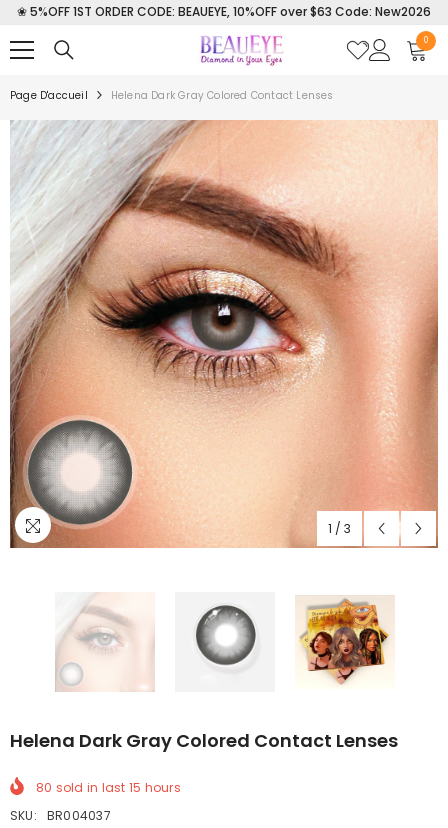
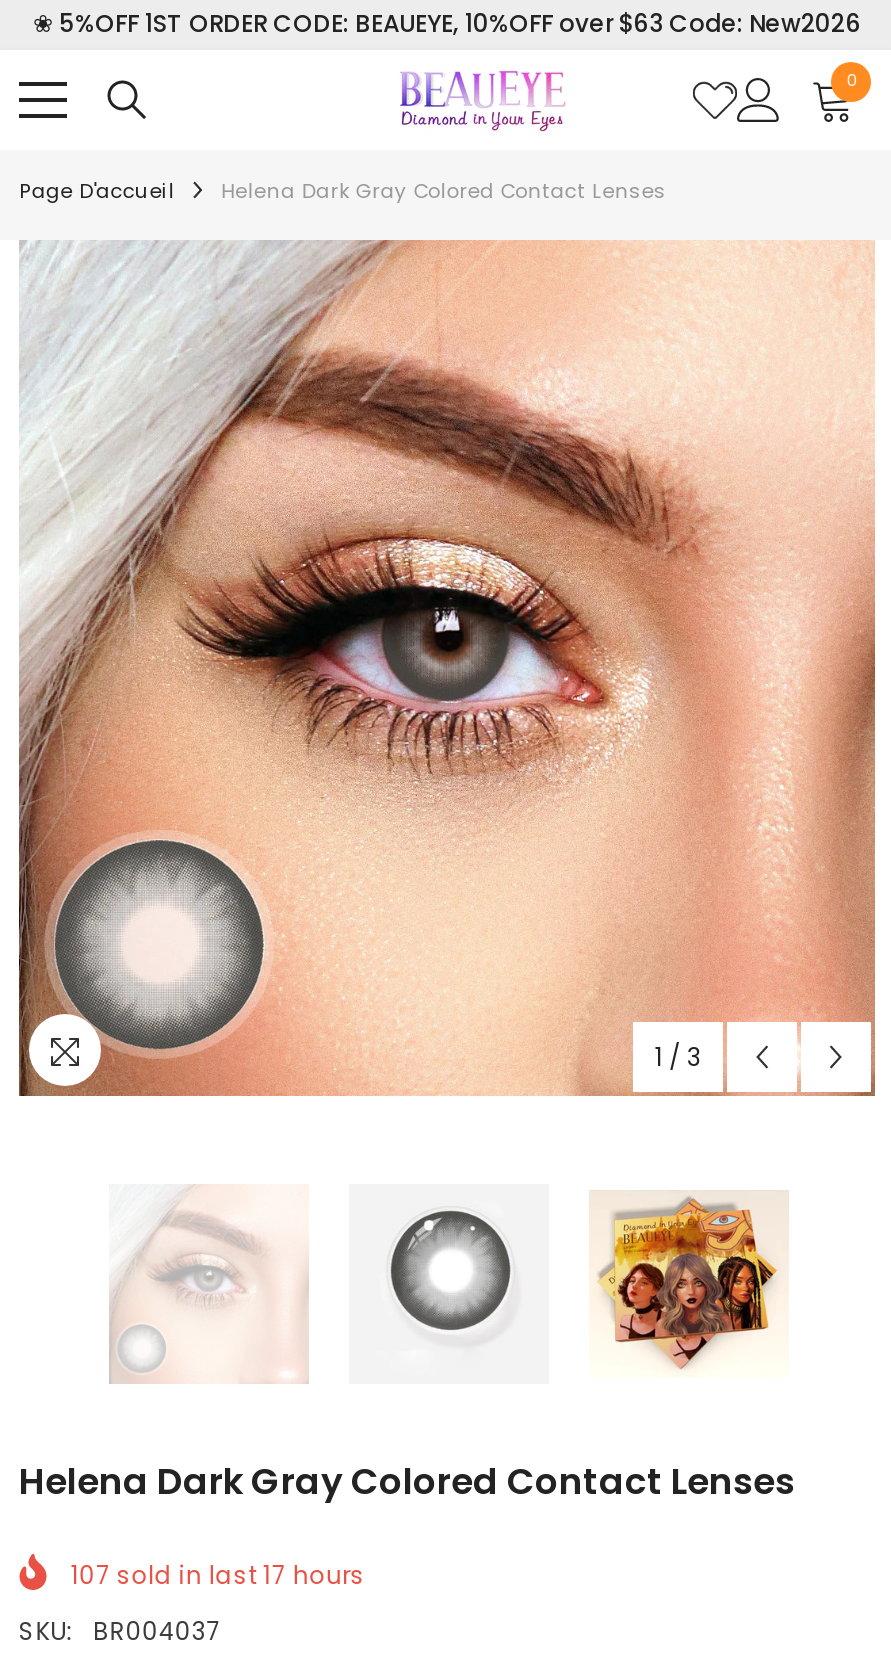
[36,779,181,796] 80 sold in last 15 hours -> [71,1557,365,1591] 107 sold in last 17 hours

